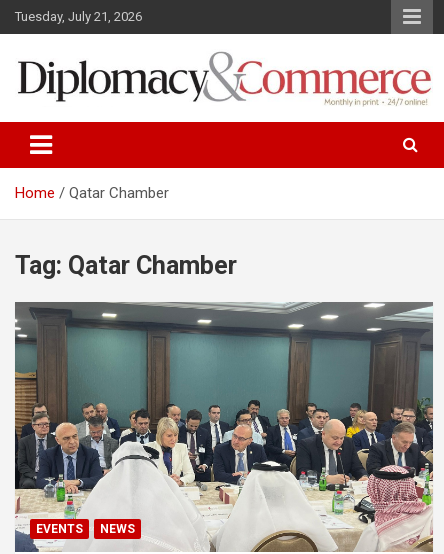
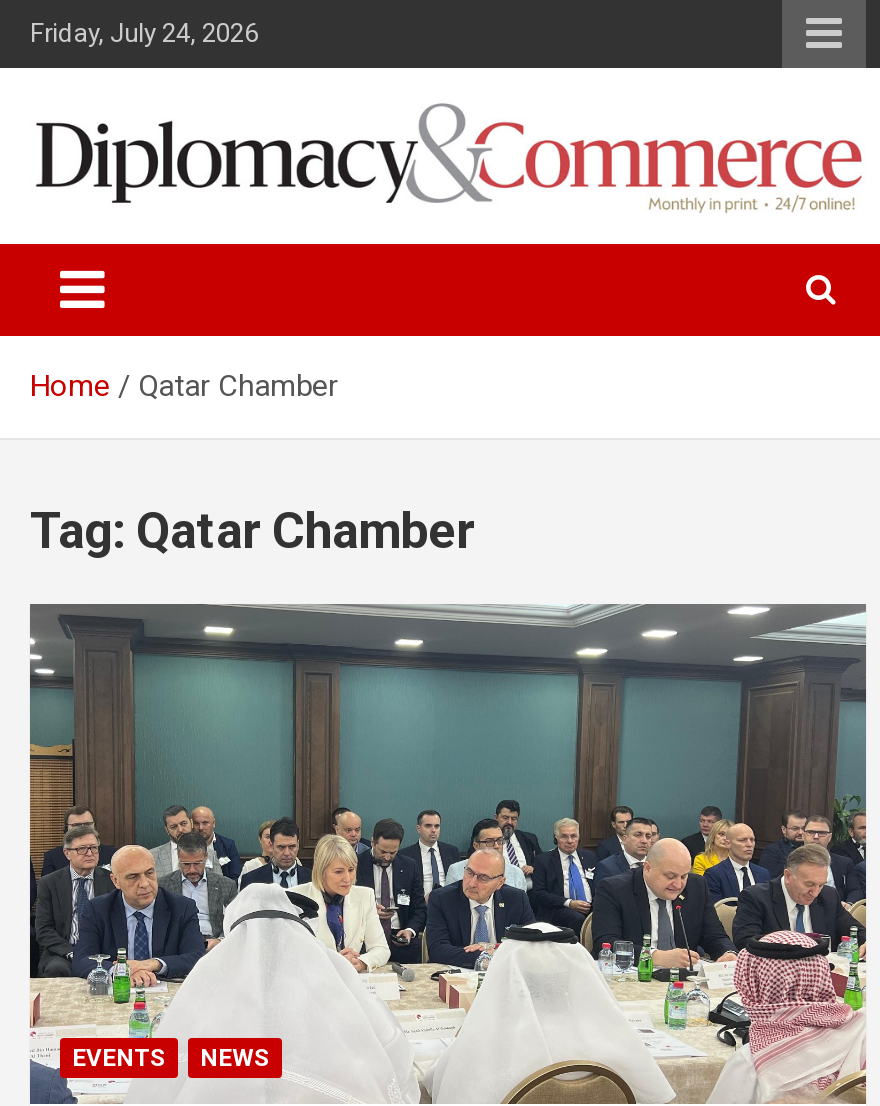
[15,9,142,24] Tuesday, July 21, 2026 -> [30,18,258,48] Friday, July 24, 2026

